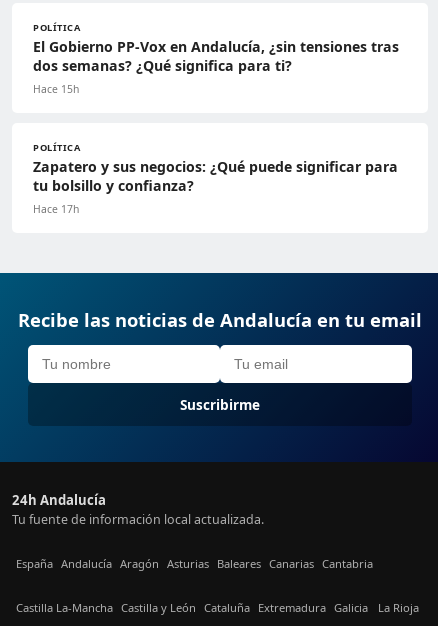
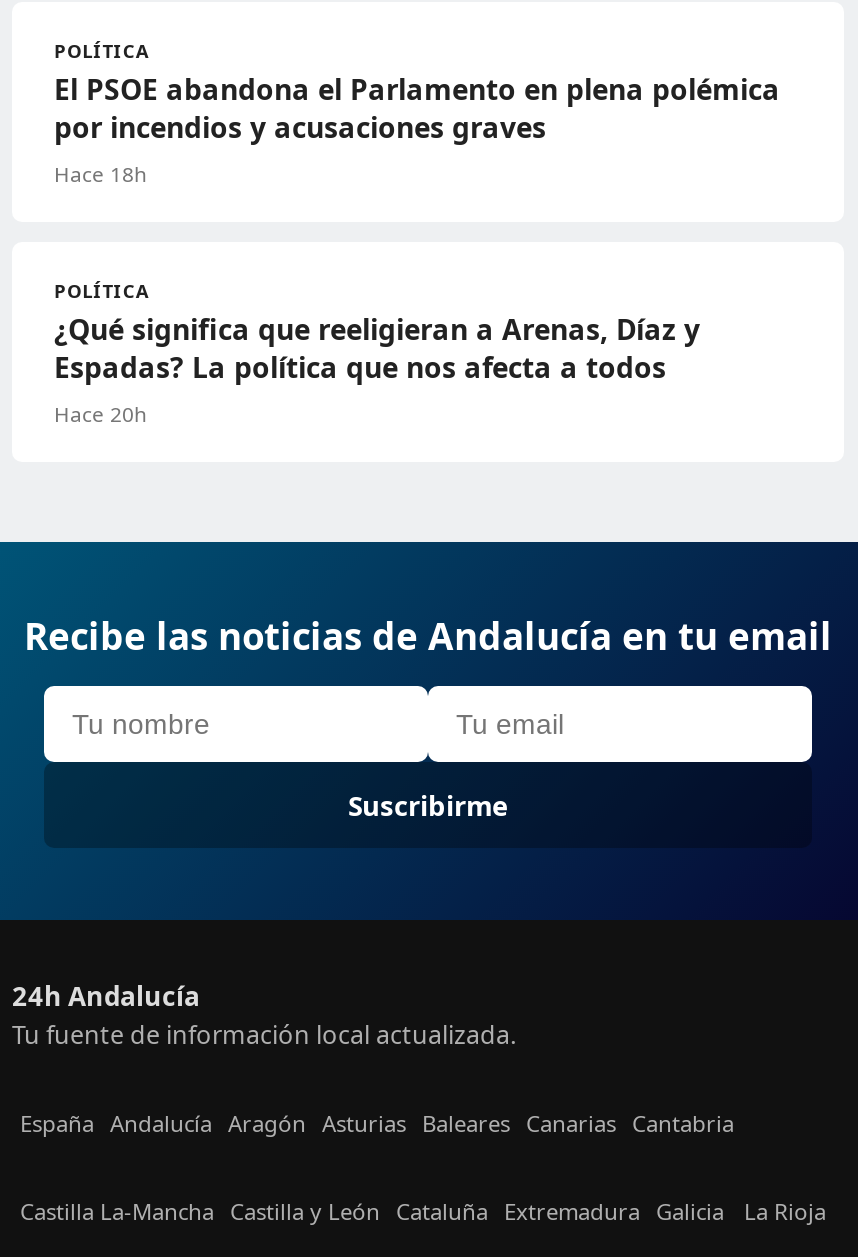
[33,37,399,96] El Gobierno PP-Vox en Andalucía, ¿sin tensiones tras | dos semanas? ¿Qué significa para ti? | Hace 15h -> [54,71,780,189] El PSOE abandona el Parlamento en plena polémica | por incendios y acusaciones graves | Hace 18h
[33,157,398,216] Zapatero y sus negocios: ¿Qué puede significar para | tu bolsillo y confianza? | Hace 17h -> [54,311,700,429] ¿Qué significa que reeligieran a Arenas, Díaz y | Espadas? La política que nos afecta a todos | Hace 20h

